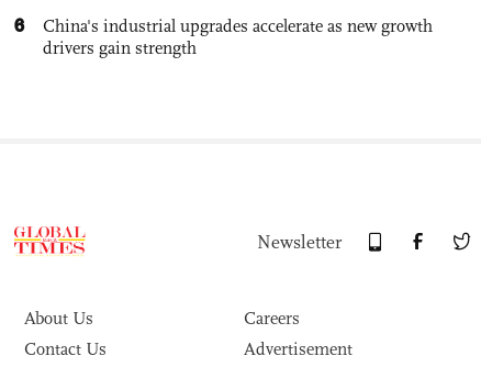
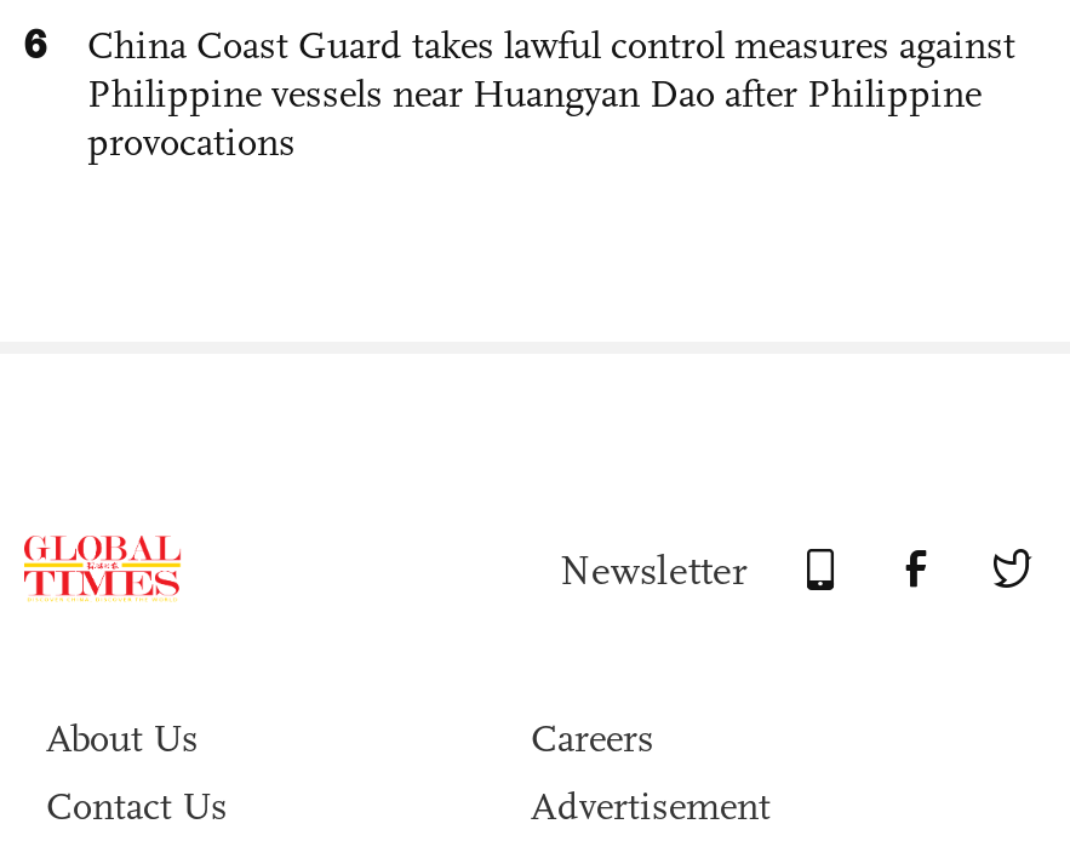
[43,16,433,59] China's industrial upgrades accelerate as new growth | drivers gain strength -> [87,23,1015,166] China Coast Guard takes lawful control measures against | Philippine vessels near Huangyan Dao after Philippine | provocations

